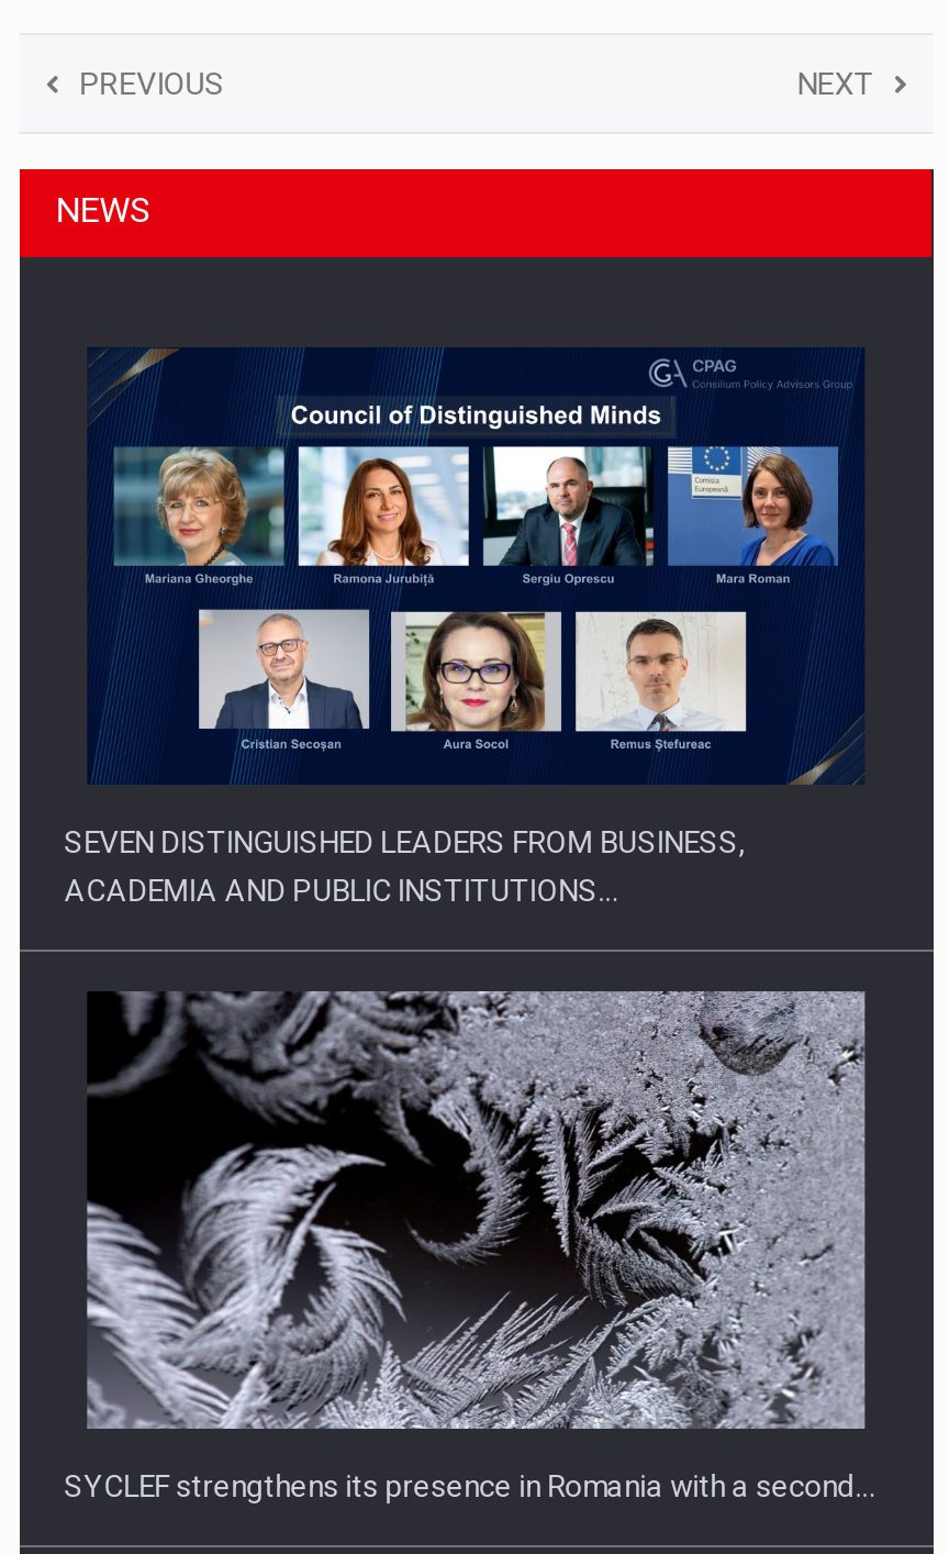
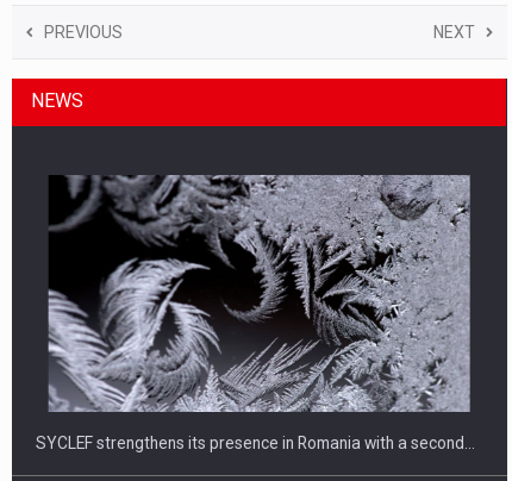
[64,347,866,908] [image] | SEVEN DISTINGUISHED LEADERS FROM BUSINESS, | ACADEMIA AND PUBLIC INSTITUTIONS… -> none

